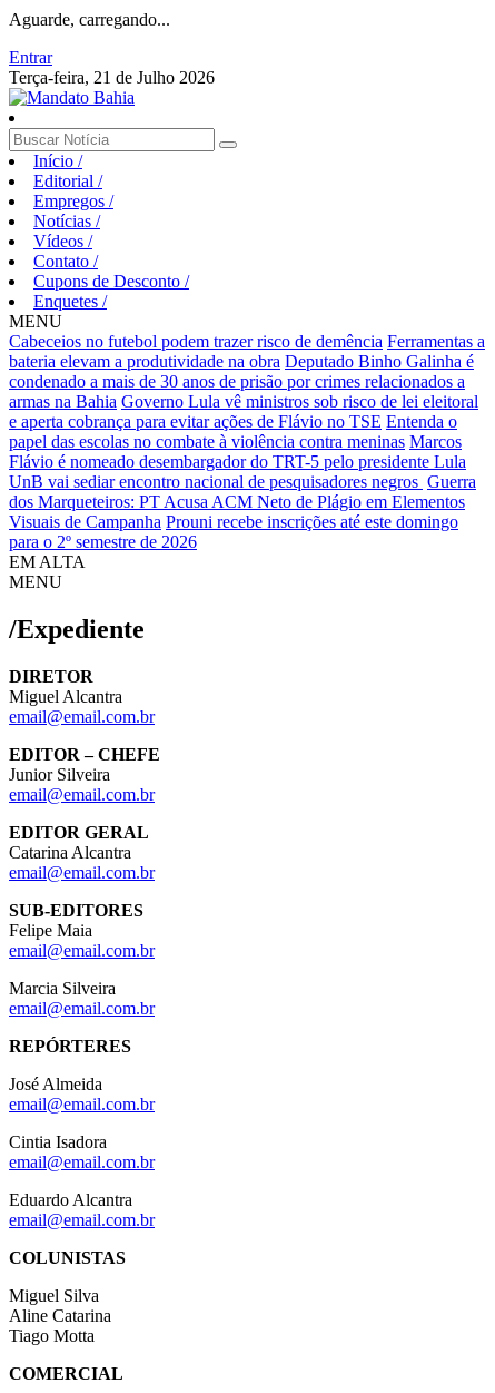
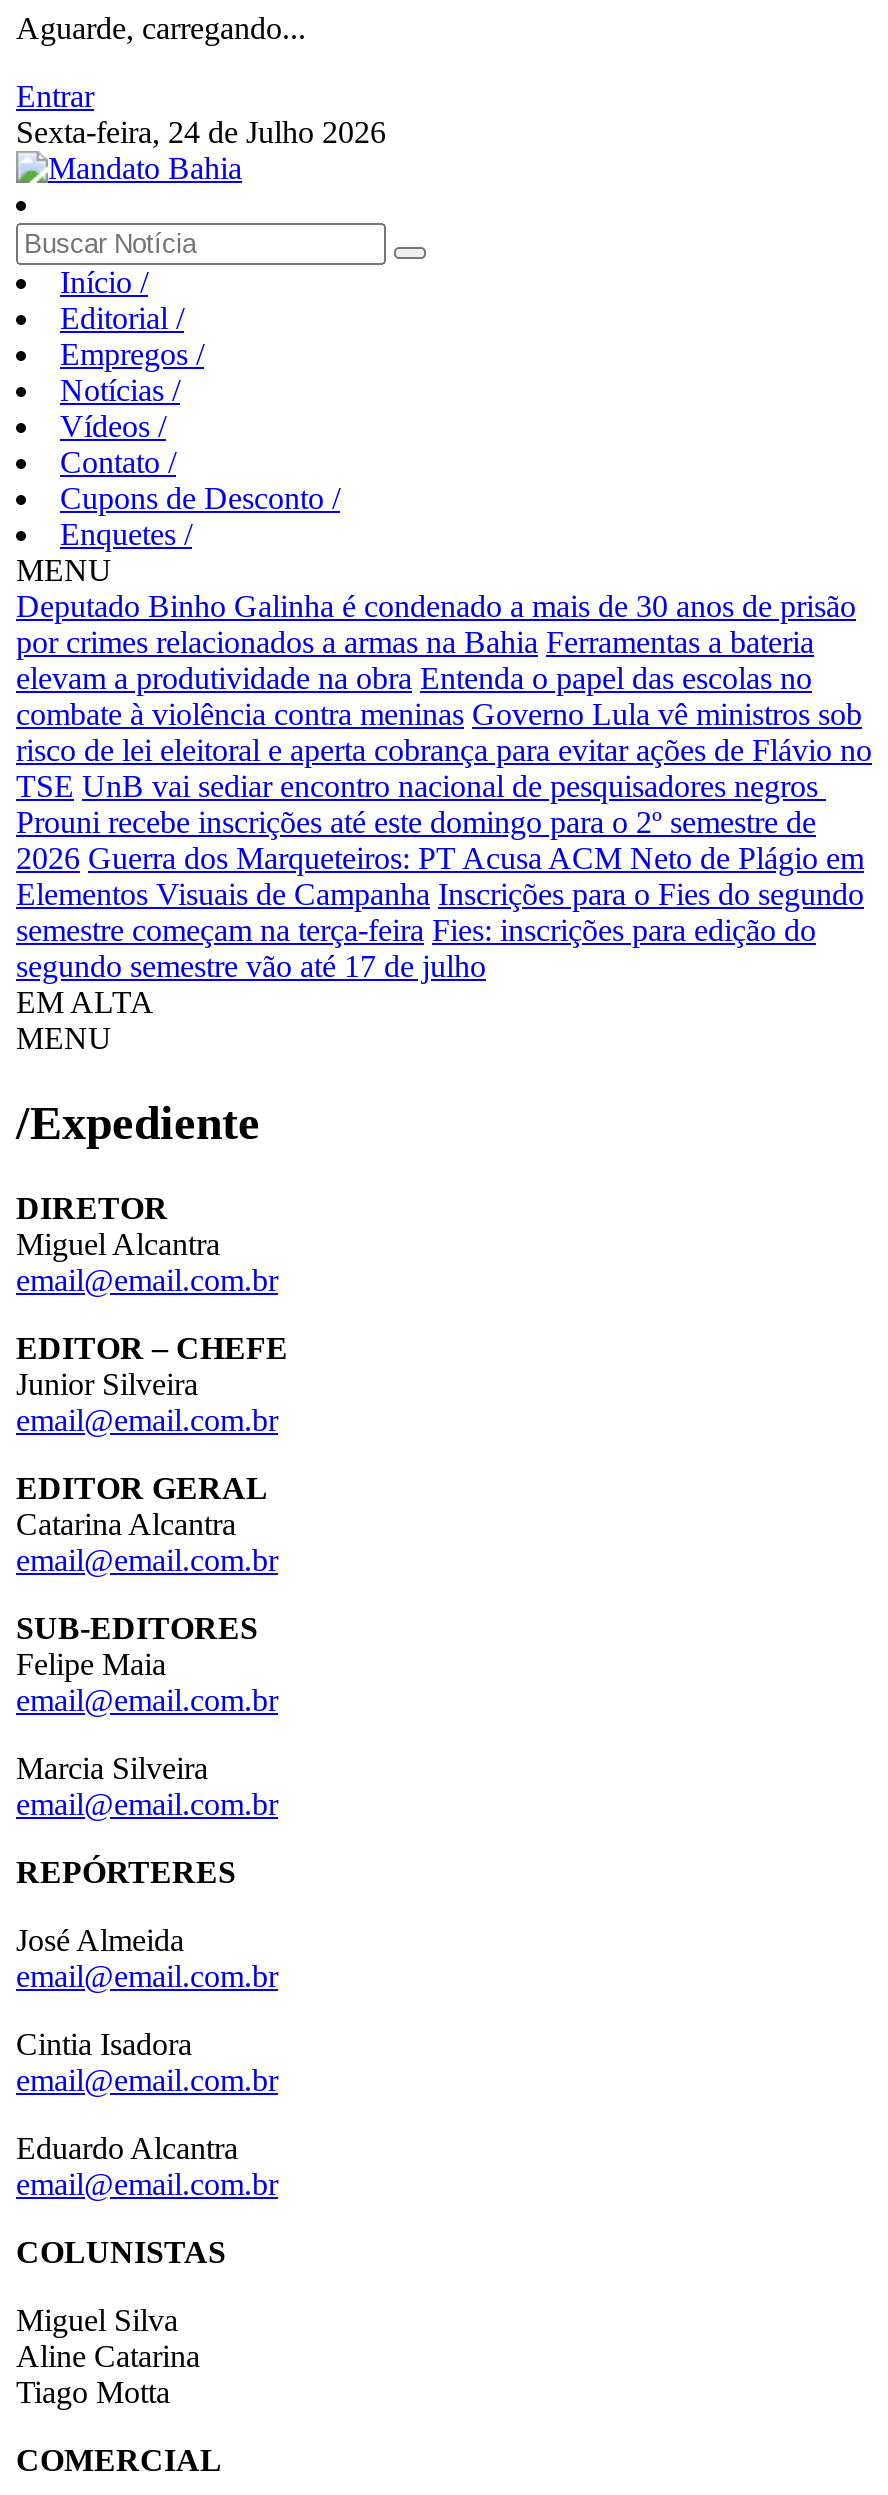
[9,68,215,87] Terça-feira, 21 de Julho 2026 -> [16,115,386,149] Sexta-feira, 24 de Julho 2026
[9,332,485,551] Cabeceios no futebol podem trazer risco de demência Ferramentas a | bateria elevam a produtividade na obra Deputado Binho Galinha é | condenado a mais de 30 anos de prisão por crimes relacionados a | armas na Bahia Governo Lula vê ministros sob risco de lei eleitoral | e aperta cobrança para evitar ações de Flávio no TSE Entenda o | papel das escolas no combate à violência contra meninas Marcos | Flávio é nomeado desembargador do TRT-5 pelo presidente Lula | UnB vai sediar encontro nacional de pesquisadores negros Guerra | dos Marqueteiros: PT Acusa ACM Neto de Plágio em Elementos | Visuais de Campanha Prouni recebe inscrições até este domingo | para o 2º semestre de 2026 -> [16,589,872,983] Deputado Binho Galinha é condenado a mais de 30 anos de prisão | por crimes relacionados a armas na Bahia Ferramentas a bateria | elevam a produtividade na obra Entenda o papel das escolas no | combate à violência contra meninas Governo Lula vê ministros sob | risco de lei eleitoral e aperta cobrança para evitar ações de Flávio no | TSE UnB vai sediar encontro nacional de pesquisadores negros | Prouni recebe inscrições até este domingo para o 2º semestre de | 2026 Guerra dos Marqueteiros: PT Acusa ACM Neto de Plágio em | Elementos Visuais de Campanha Inscrições para o Fies do segundo | semestre começam na terça-feira Fies: inscrições para edição do | segundo semestre vão até 17 de julho

